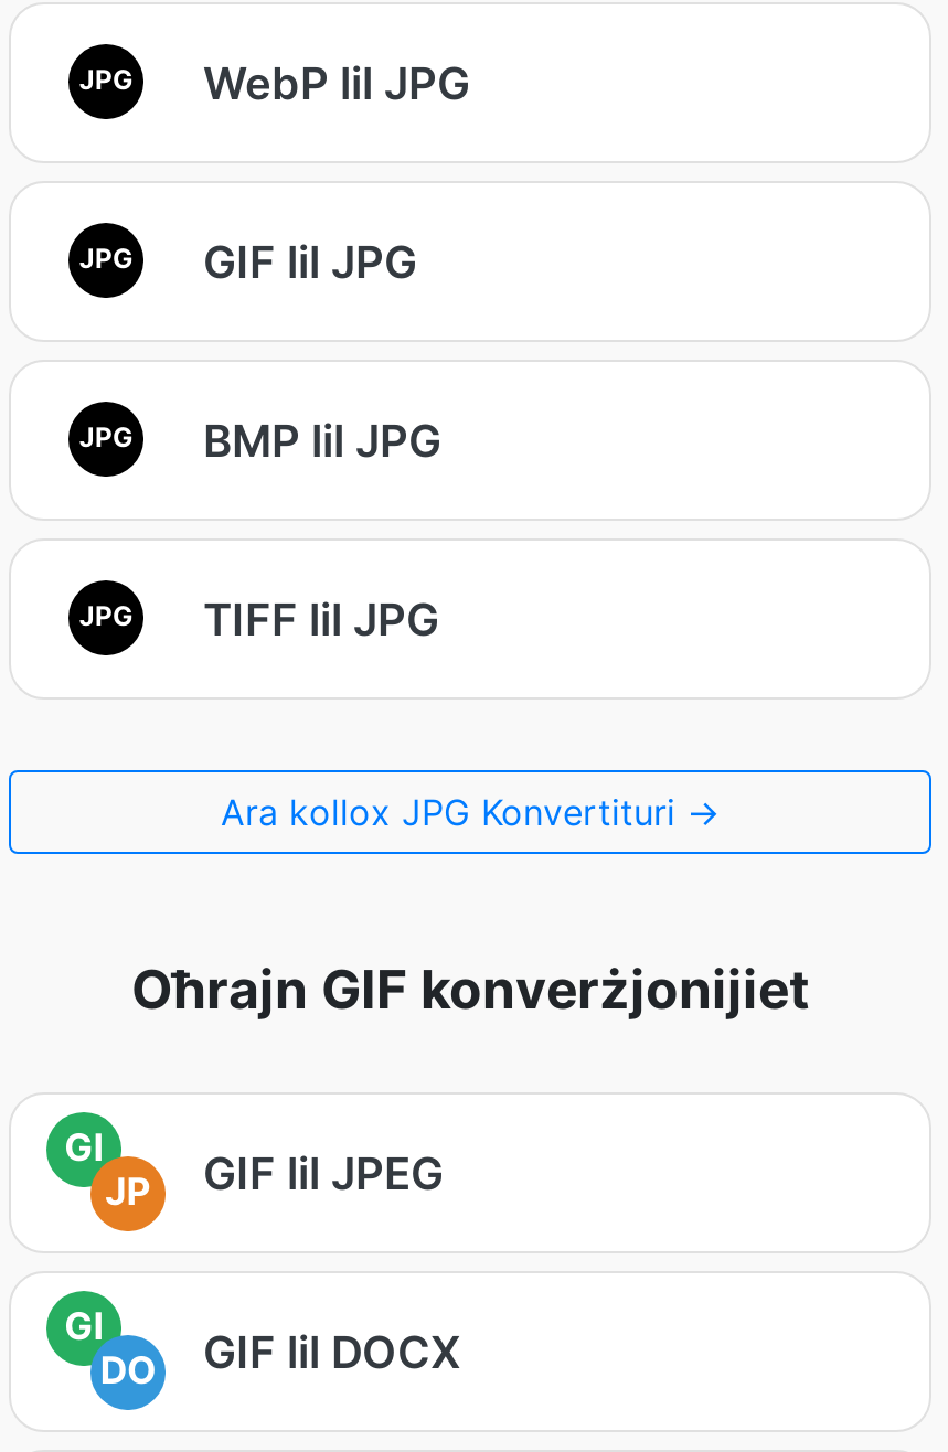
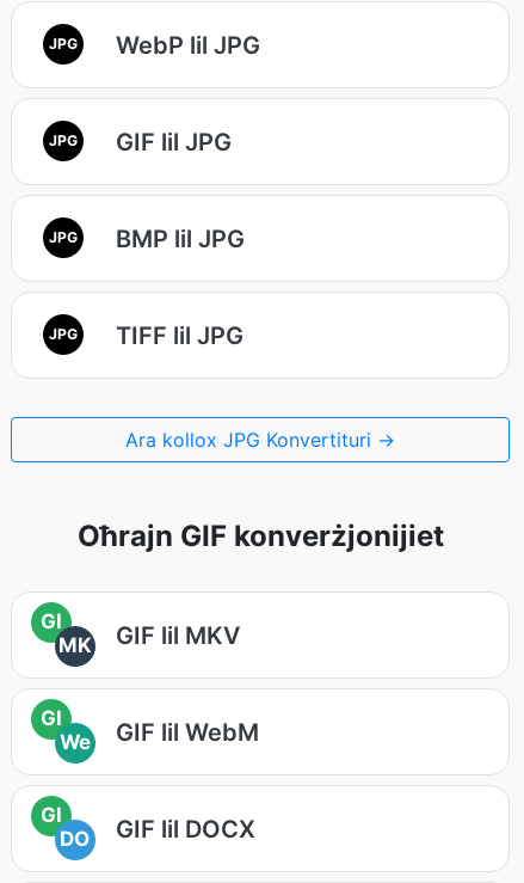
[106,1146,444,1214] JP | GIF lil JPEG -> [40,621,259,754] MK | GIF lil MKV | GI | We | GIF lil WebM

